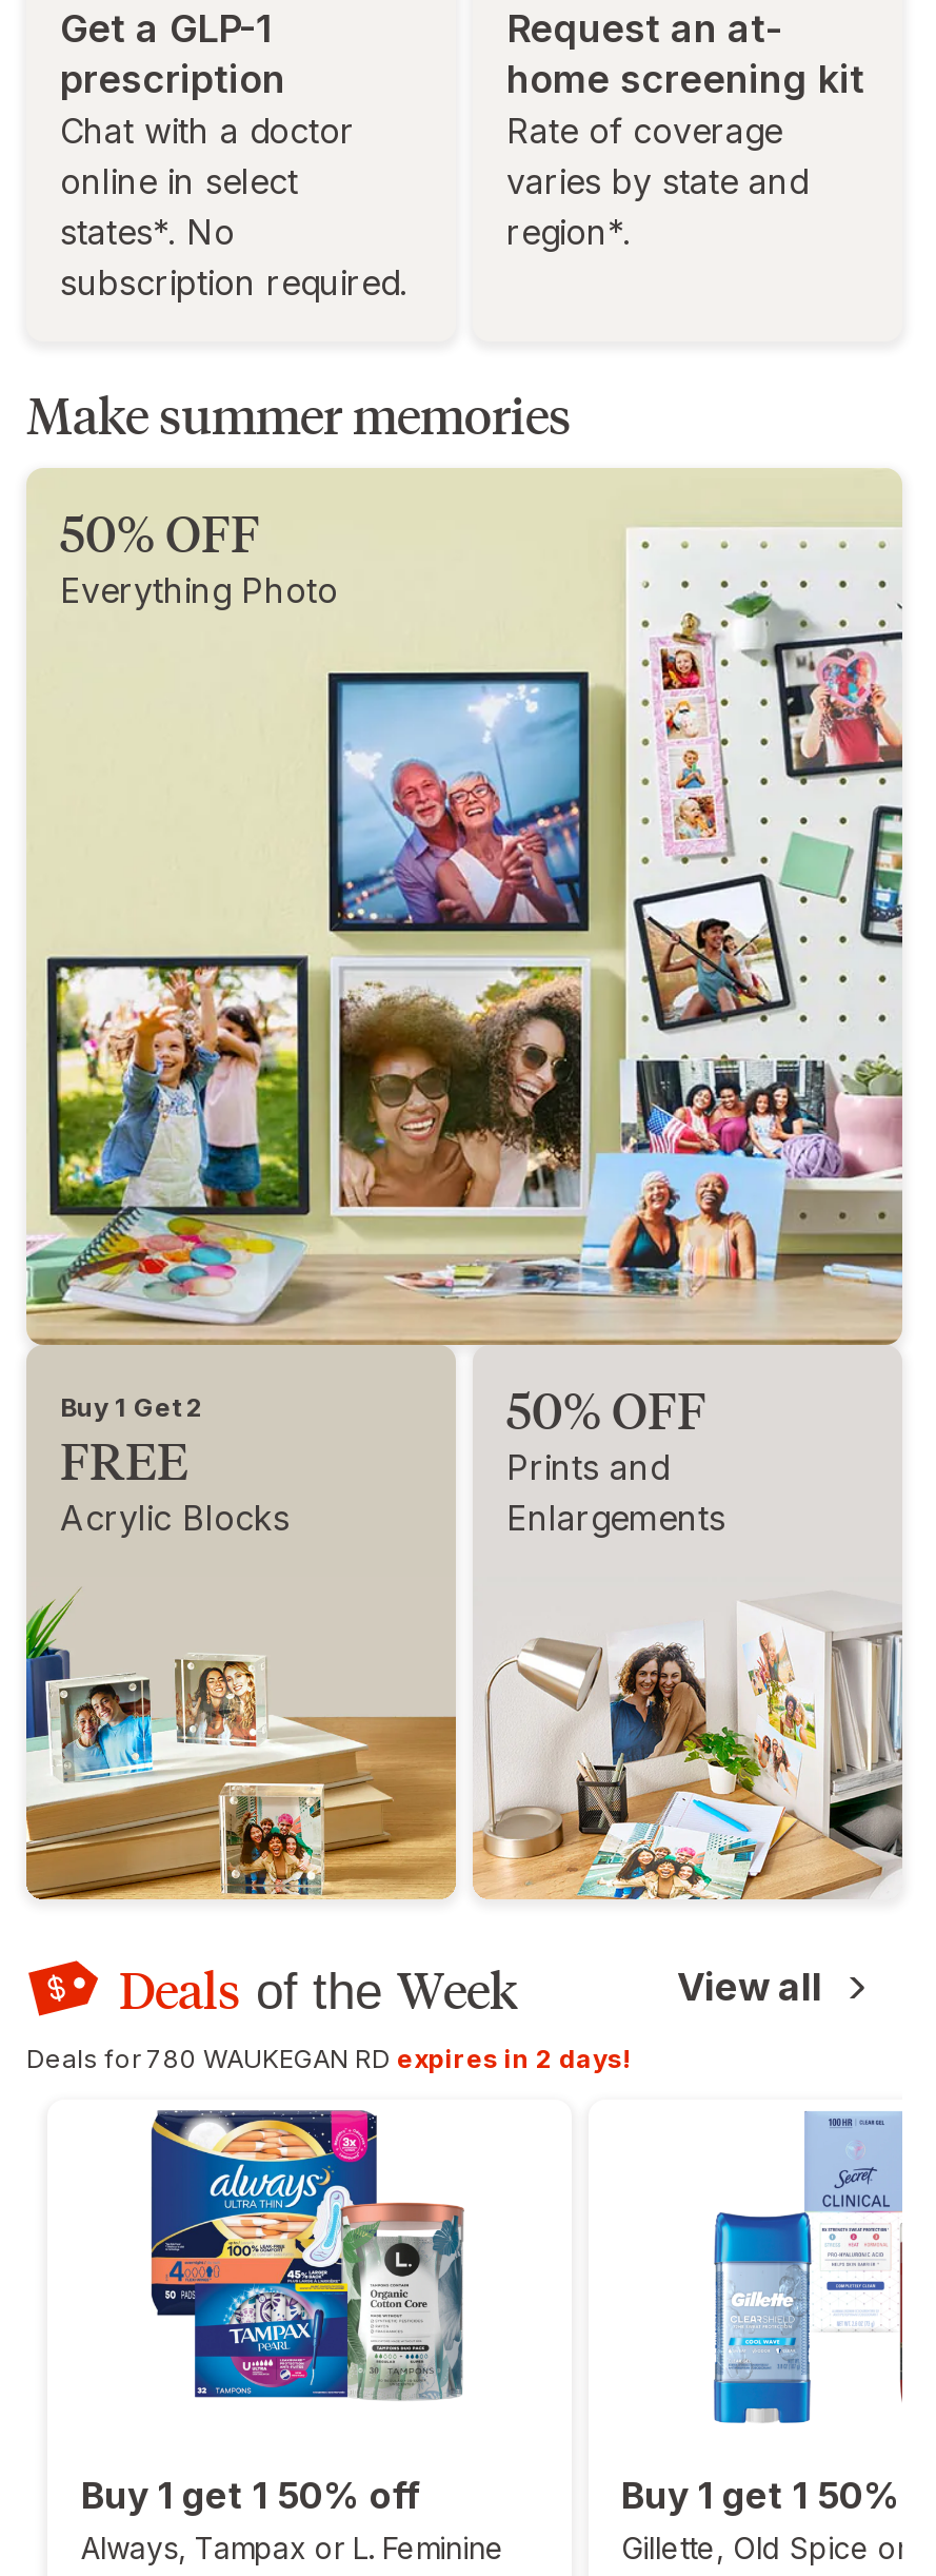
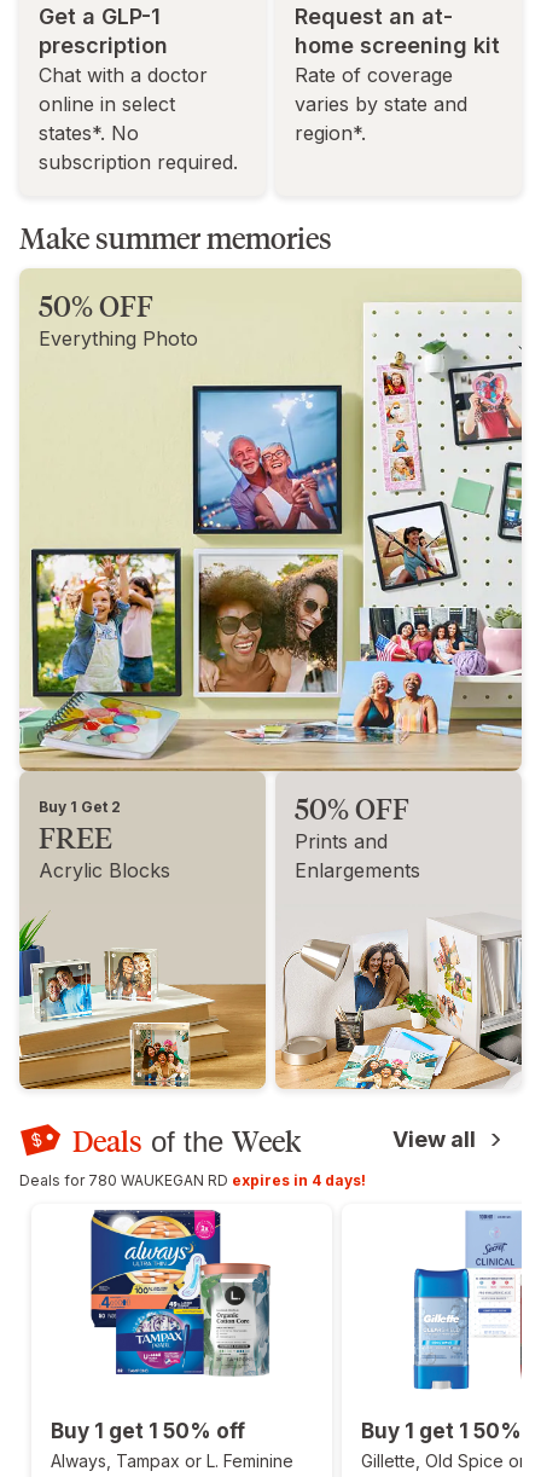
[26,2043,631,2075] Deals for 780 WAUKEGAN RD expires in 2 days! -> [19,1171,366,1190] Deals for 780 WAUKEGAN RD expires in 4 days!

